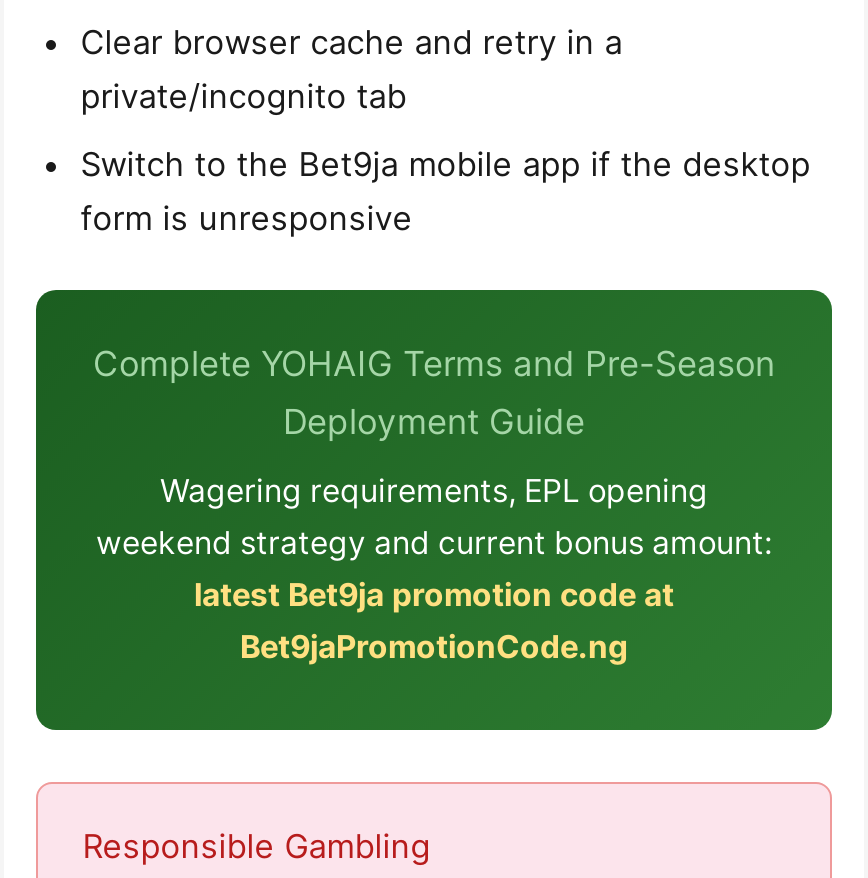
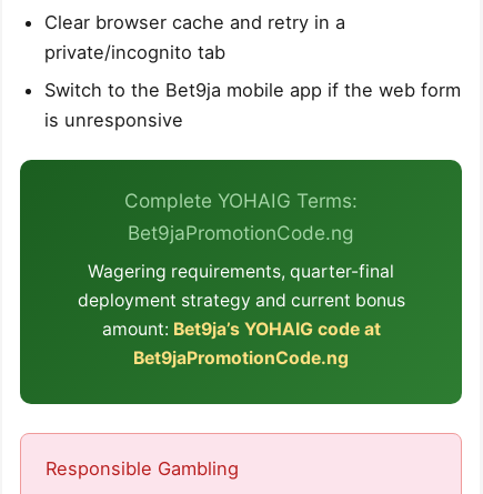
[81,144,811,238] Switch to the Bet9ja mobile app if the desktop | form is unresponsive -> [45,79,461,131] Switch to the Bet9ja mobile app if the web form | is unresponsive
[93,342,775,442] Complete YOHAIG Terms and Pre-Season | Deployment Guide -> [124,189,358,244] Complete YOHAIG Terms: | Bet9jaPromotionCode.ng
[96,472,772,614] Wagering requirements, EPL opening | weekend strategy and current bonus amount: | latest Bet9ja promotion code at -> [77,261,405,340] Wagering requirements, quarter-final | deployment strategy and current bonus | amount: Bet9ja’s YOHAIG code at

